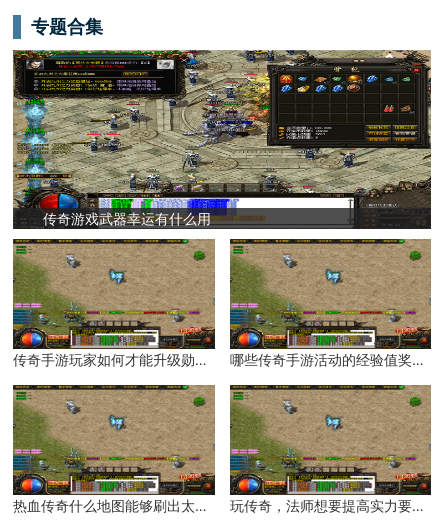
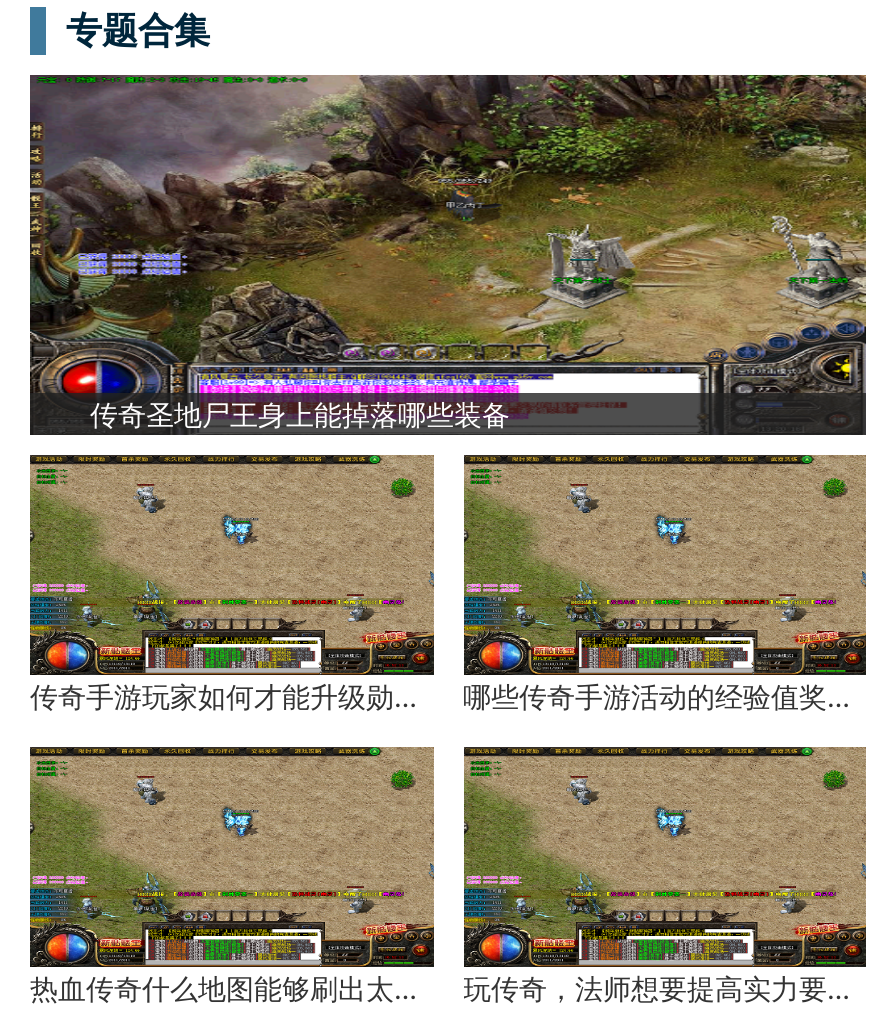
[12,49,432,227] [image] | 传奇游戏武器幸运有什么用 -> [28,73,866,432] [image] | 传奇圣地尸王身上能掉落哪些装备

